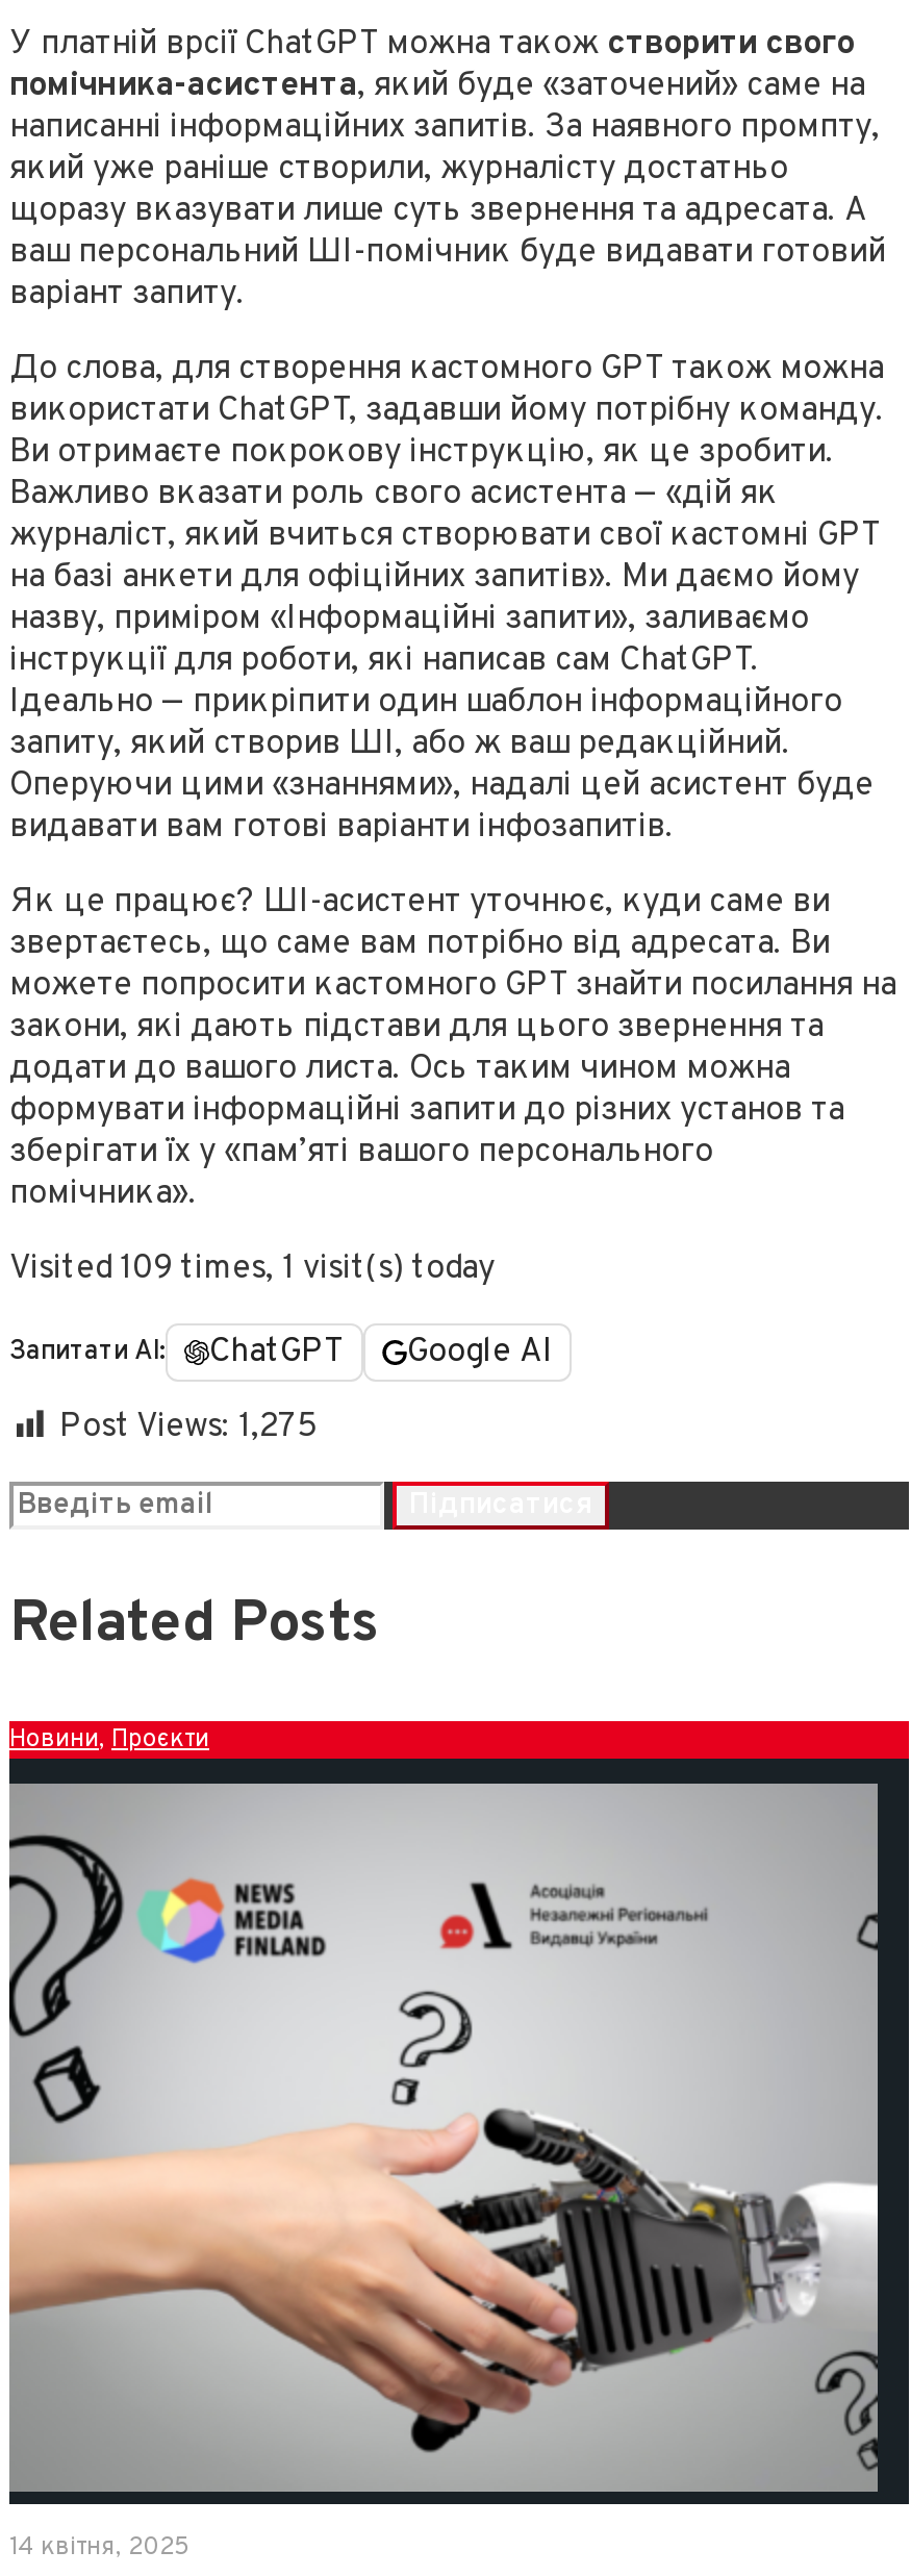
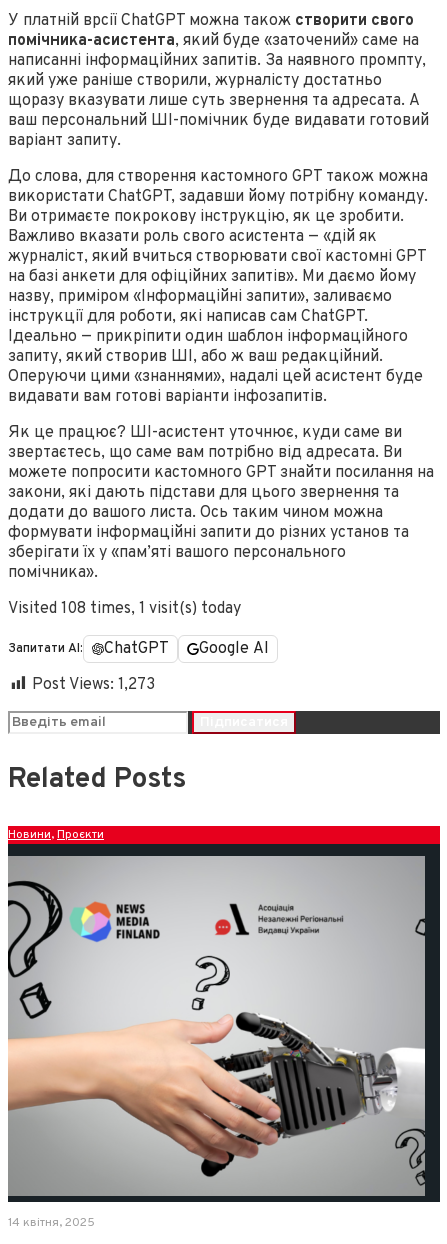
[9,1248,495,1290] Visited 109 times, 1 visit(s) today -> [8,599,241,619] Visited 108 times, 1 visit(s) today
[59,1407,318,1449] Post Views: 1,275 -> [32,675,155,695] Post Views: 1,273

